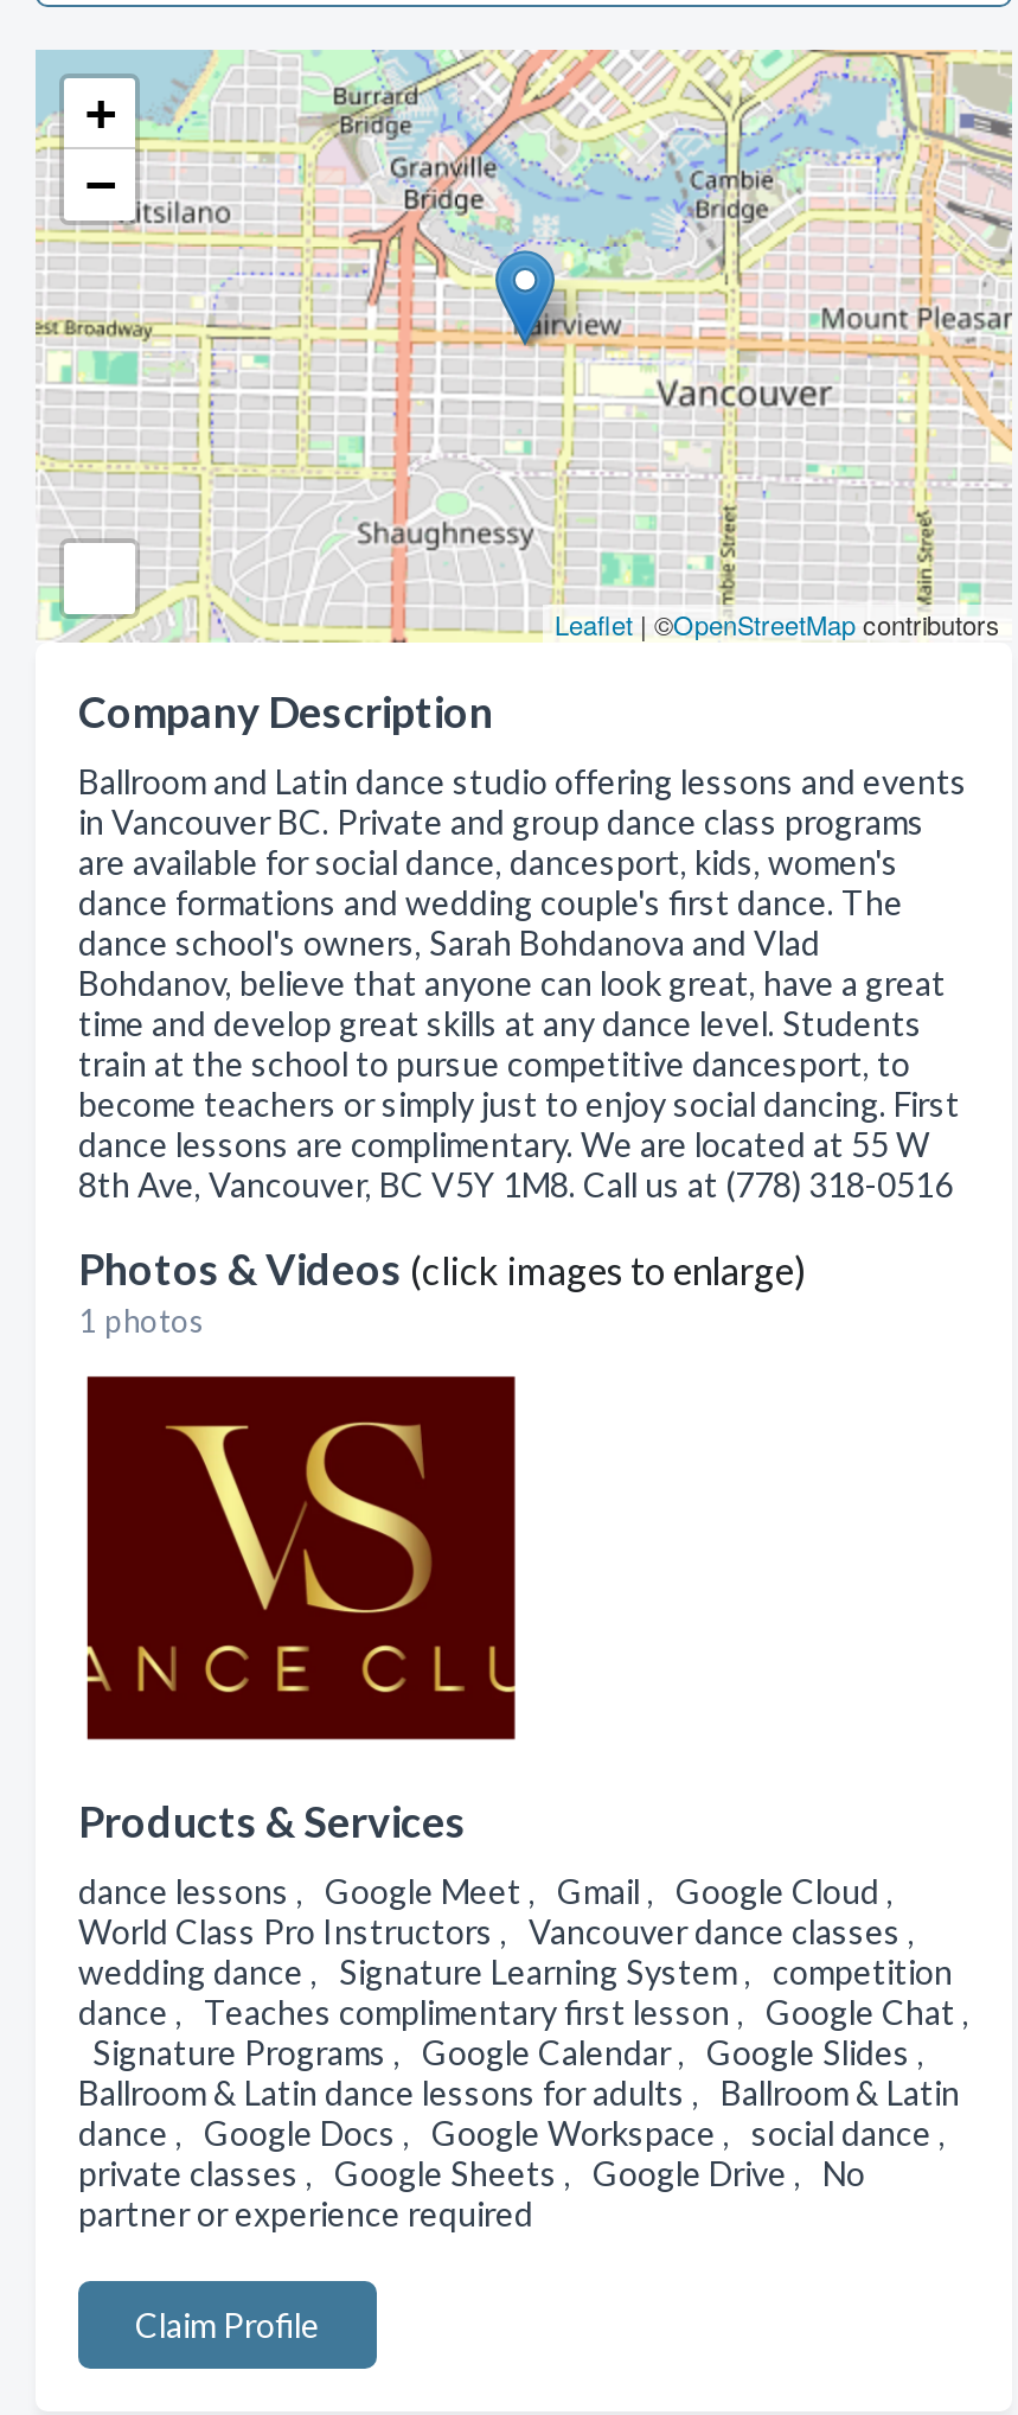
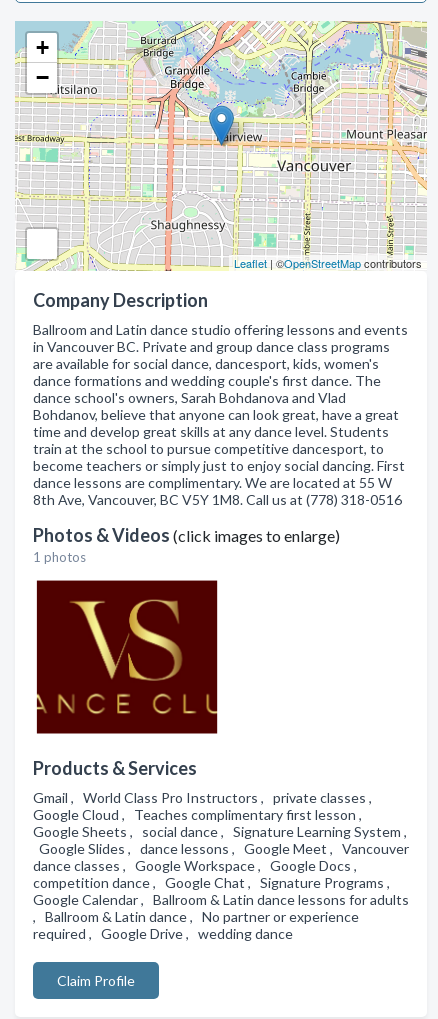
[78,1871,969,2234] dance lessons , Google Meet , Gmail , Google Cloud , | World Class Pro Instructors , Vancouver dance classes , | wedding dance , Signature Learning System , competition | dance , Teaches complimentary first lesson , Google Chat , | Signature Programs , Google Calendar , Google Slides , | Ballroom & Latin dance lessons for adults , Ballroom & Latin | dance , Google Docs , Google Workspace , social dance , | private classes , Google Sheets , Google Drive , No | partner or experience required -> [33,789,409,942] Gmail , World Class Pro Instructors , private classes , | Google Cloud , Teaches complimentary first lesson , | Google Sheets , social dance , Signature Learning System , | Google Slides , dance lessons , Google Meet , Vancouver | dance classes , Google Workspace , Google Docs , | competition dance , Google Chat , Signature Programs , | Google Calendar , Ballroom & Latin dance lessons for adults | , Ballroom & Latin dance , No partner or experience | required , Google Drive , wedding dance

